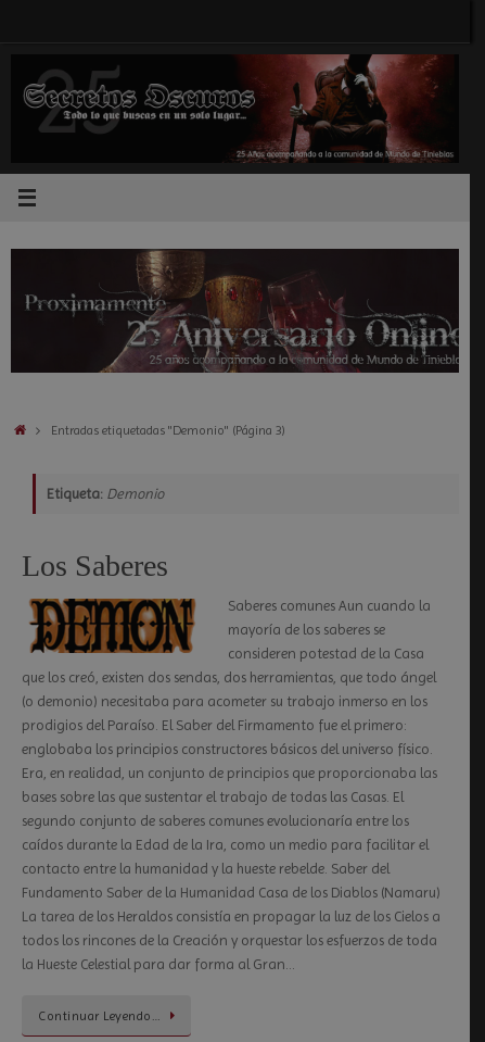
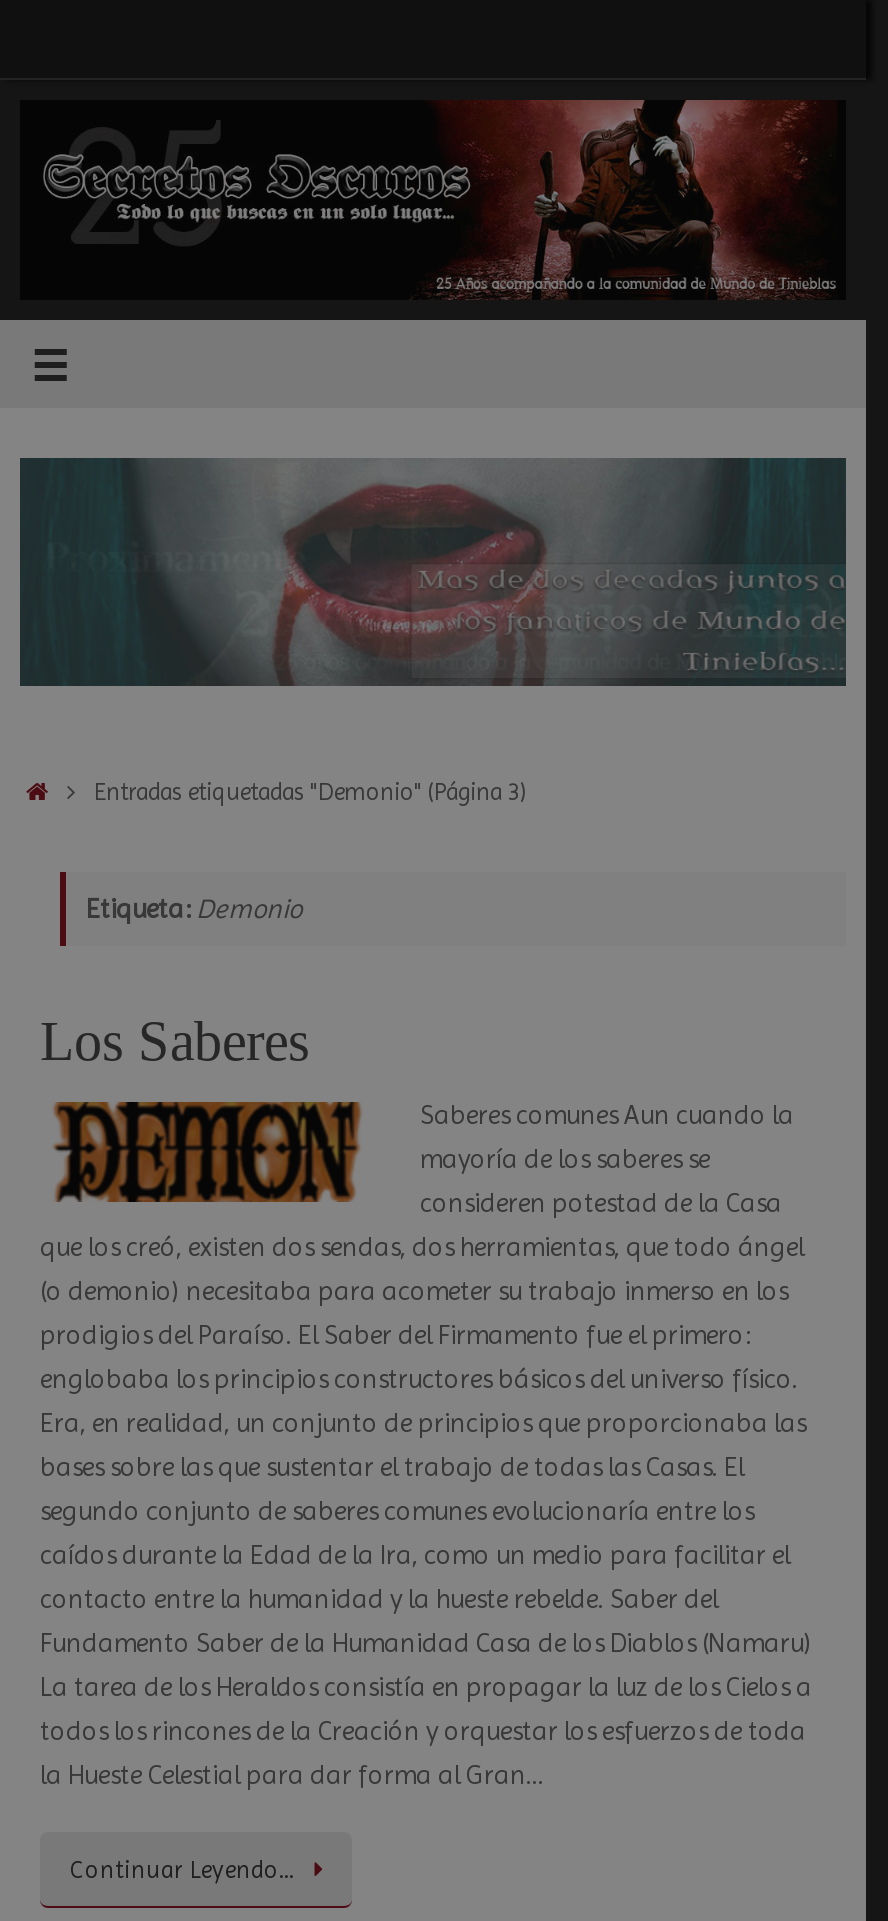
[11,248,459,373] [image] -> [20,456,846,686] [image]

